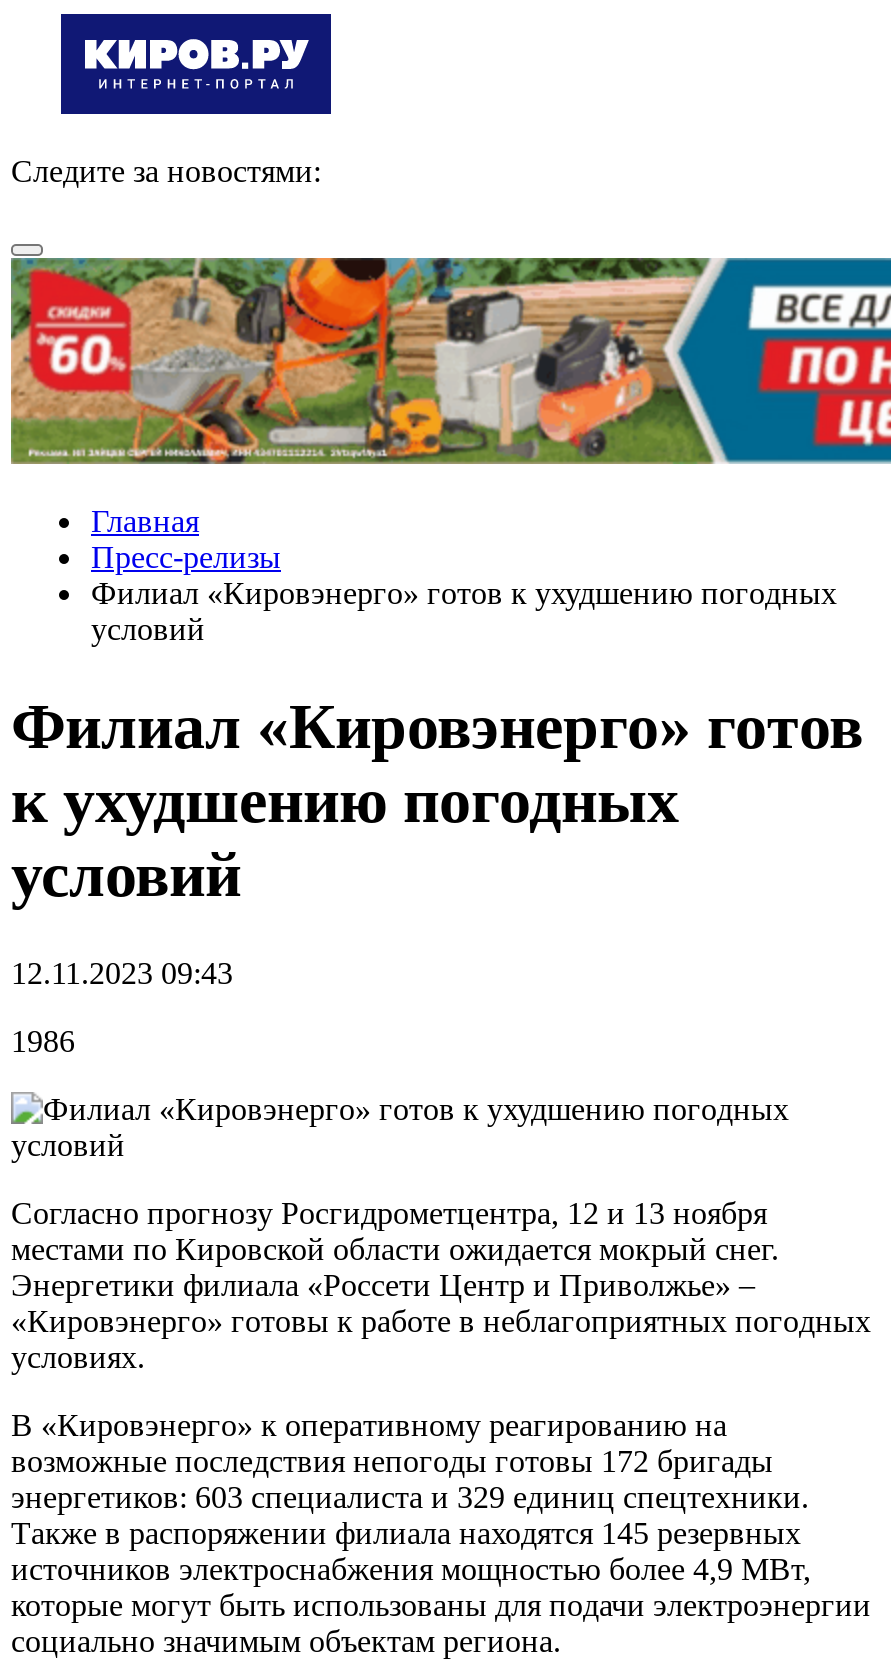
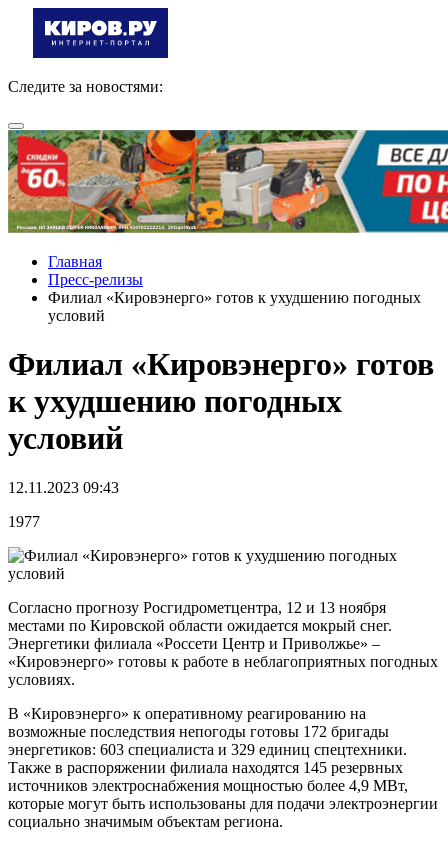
[11,1024,75,1058] 1986 -> [8,513,40,530] 1977

